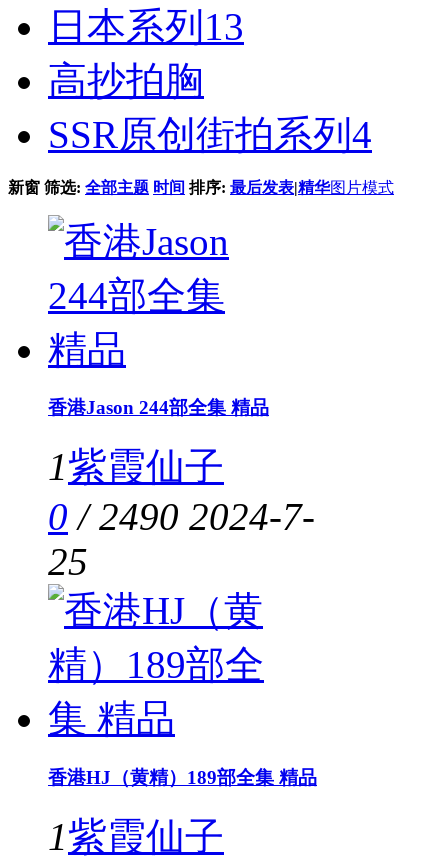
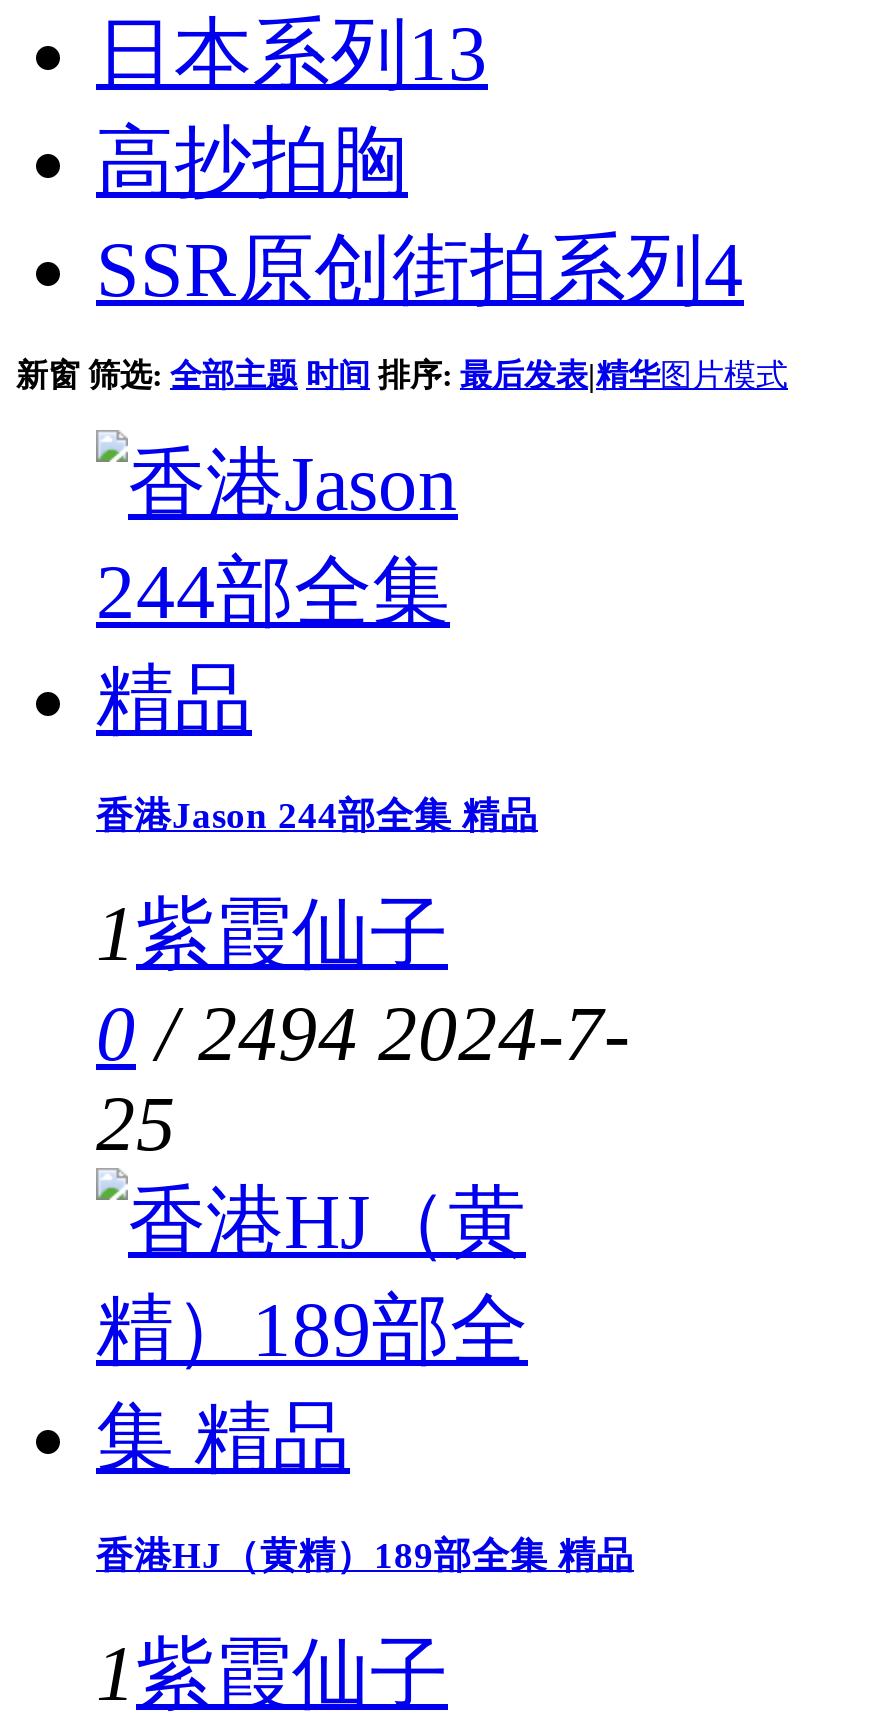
[48,495,315,538] 0 / 2490 2024-7- -> [96,990,630,1076] 0 / 2494 2024-7-

